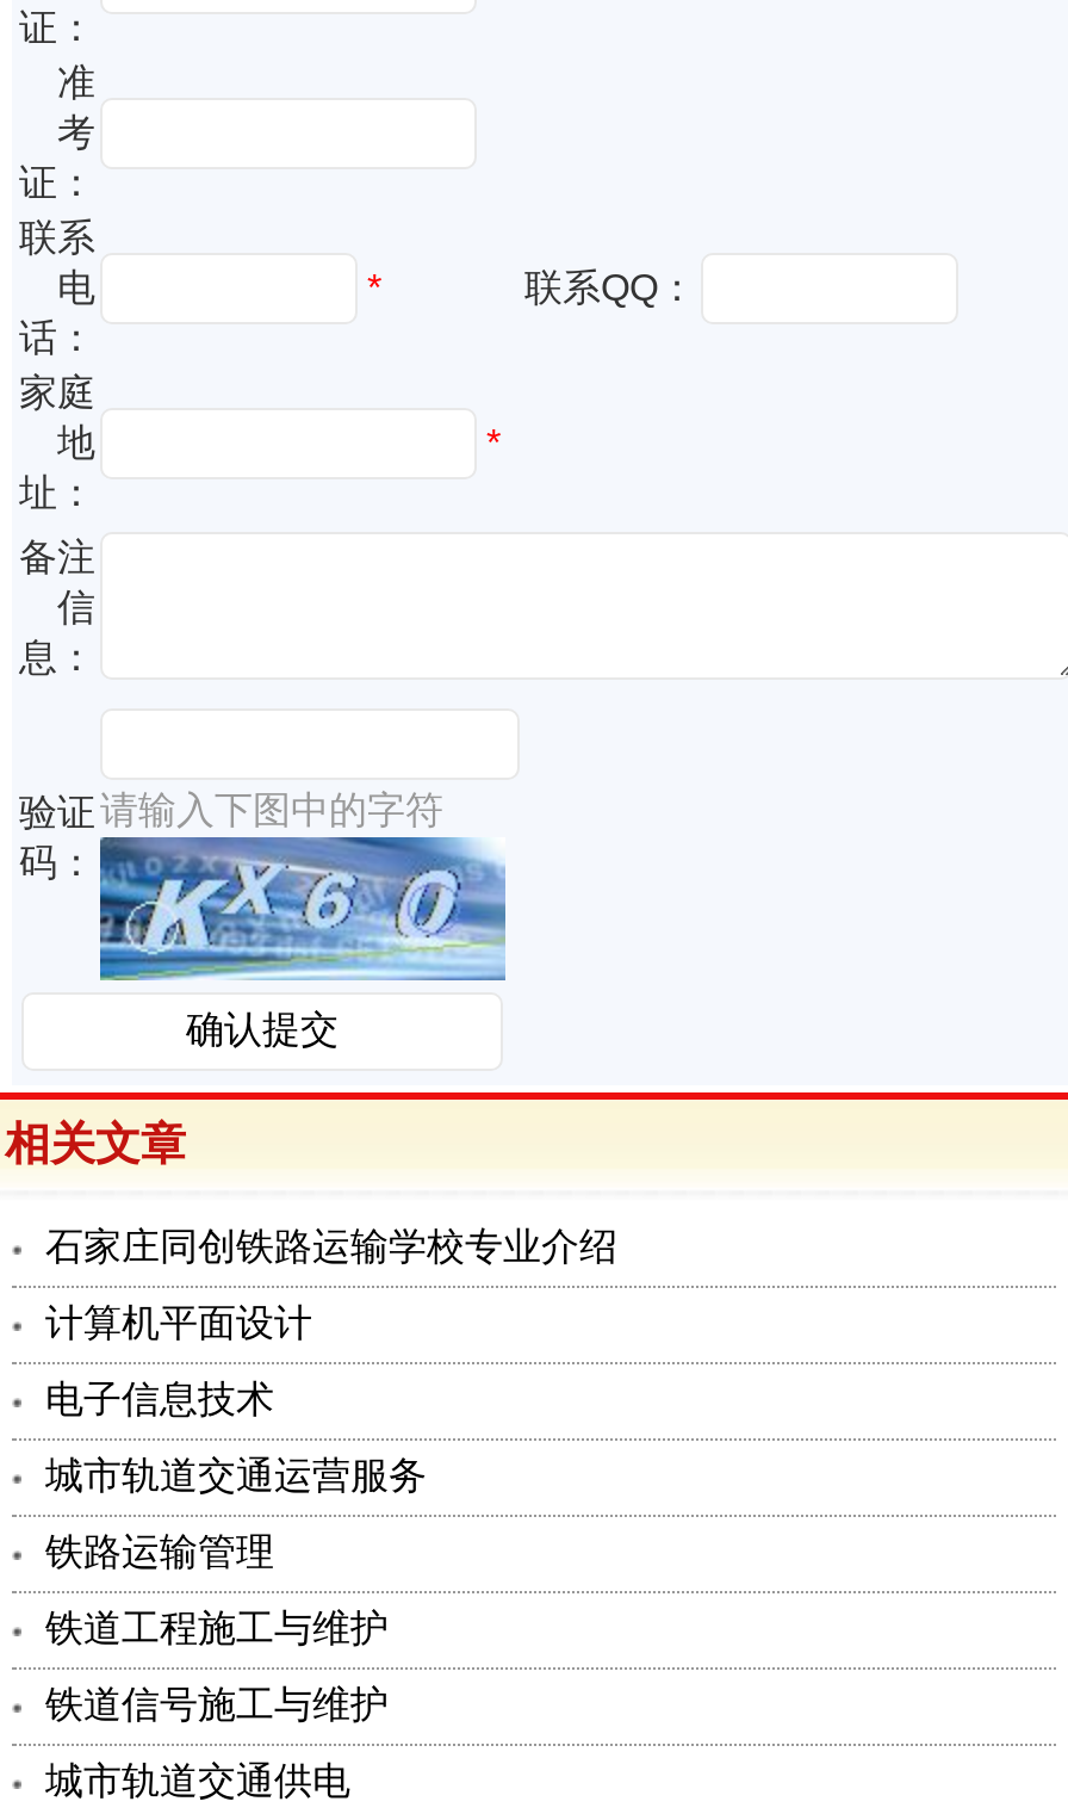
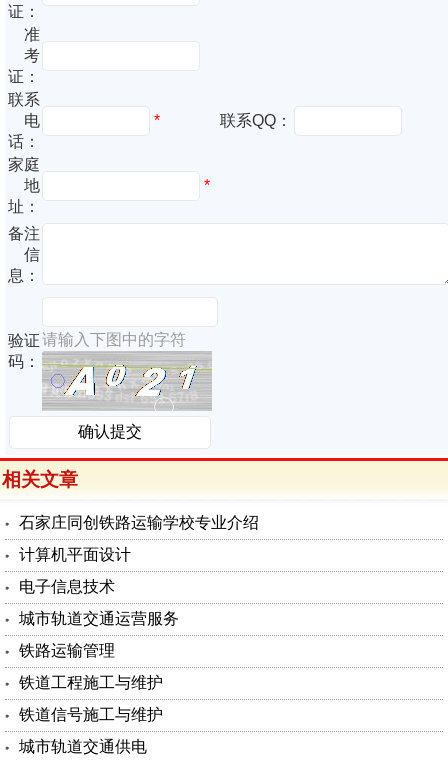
[98,837,508,983] [image] -> [42,350,213,411] [image]

